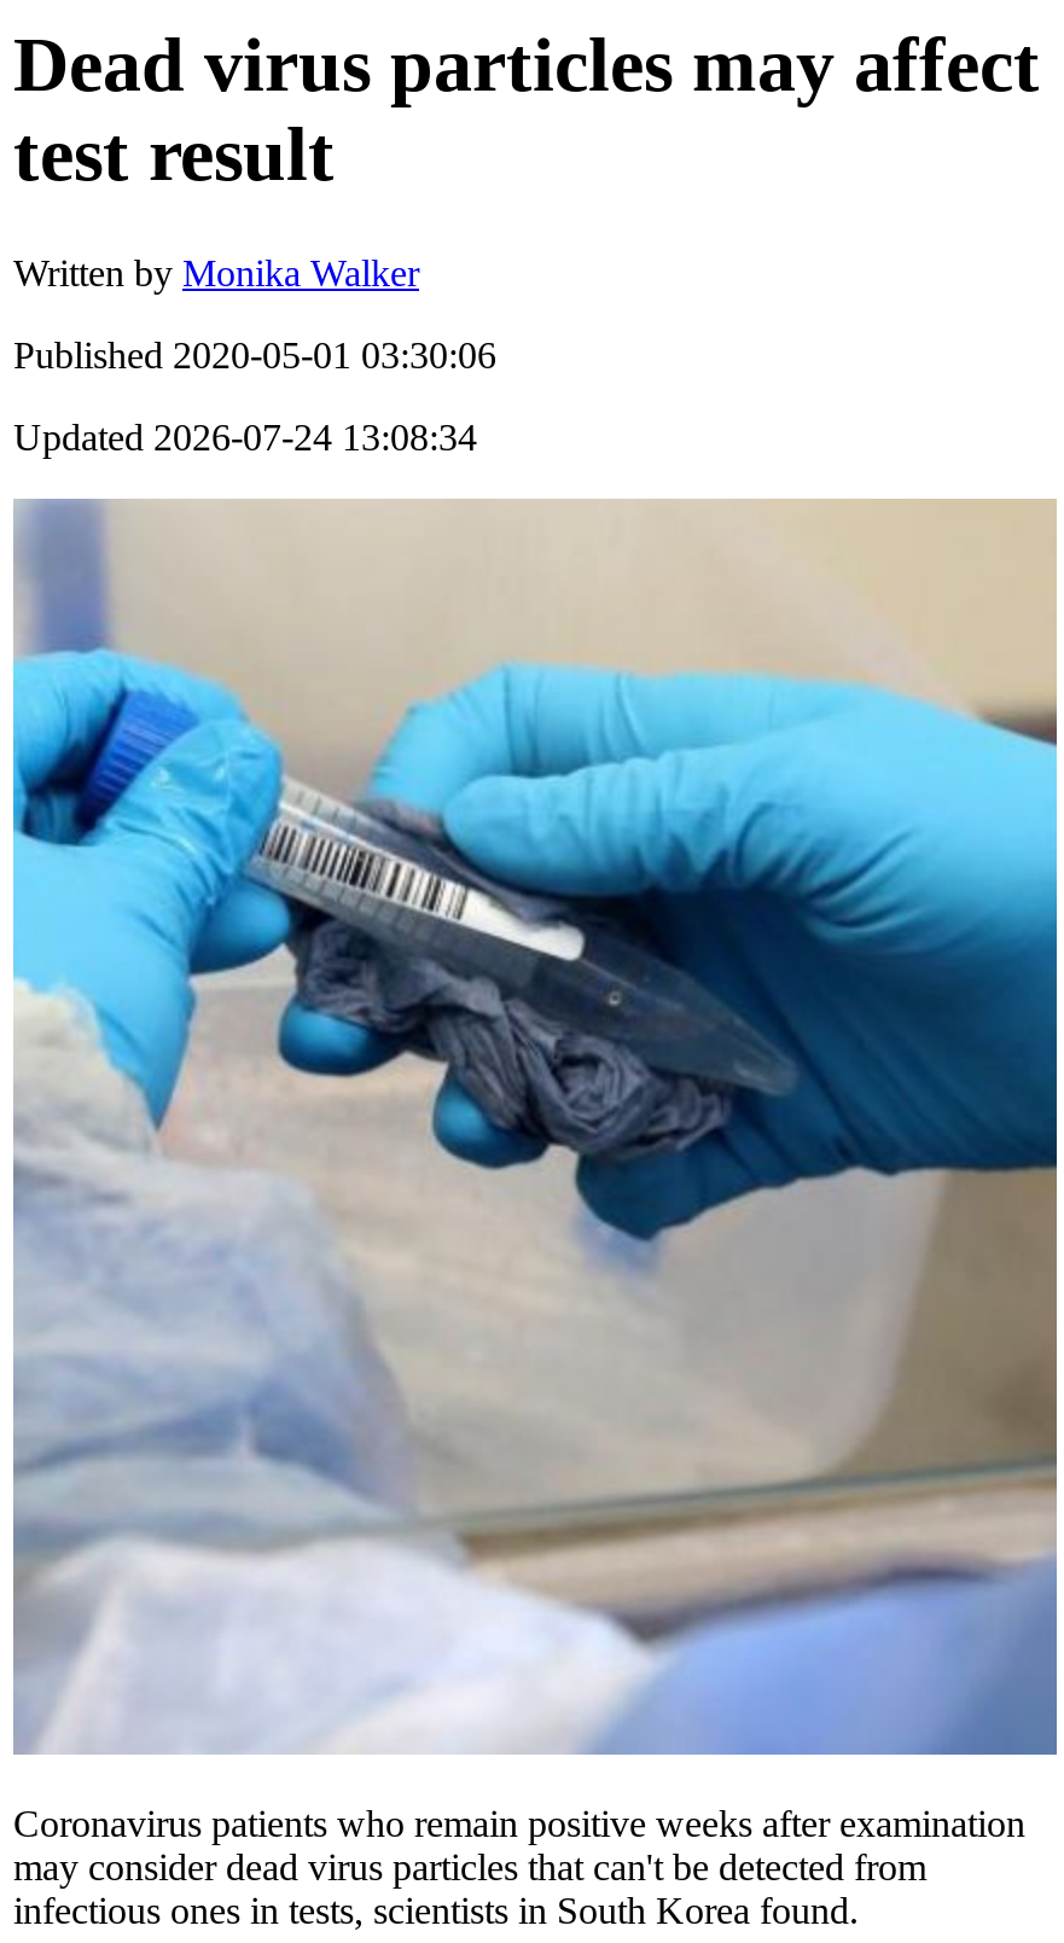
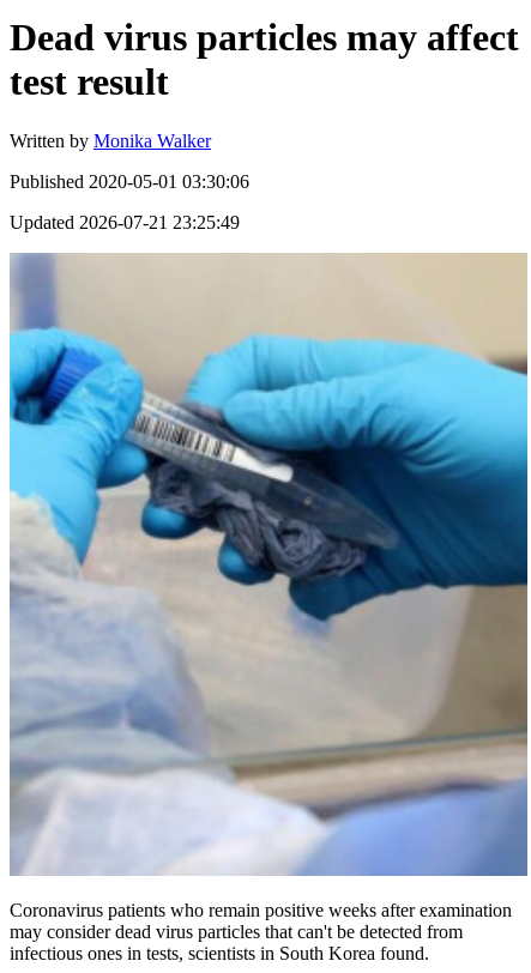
[13,416,477,457] Updated 2026-07-24 13:08:34 -> [10,212,240,232] Updated 2026-07-21 23:25:49

